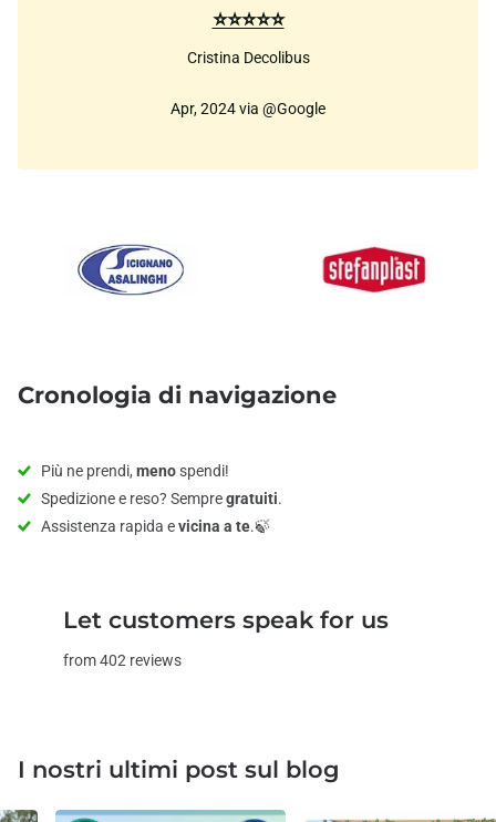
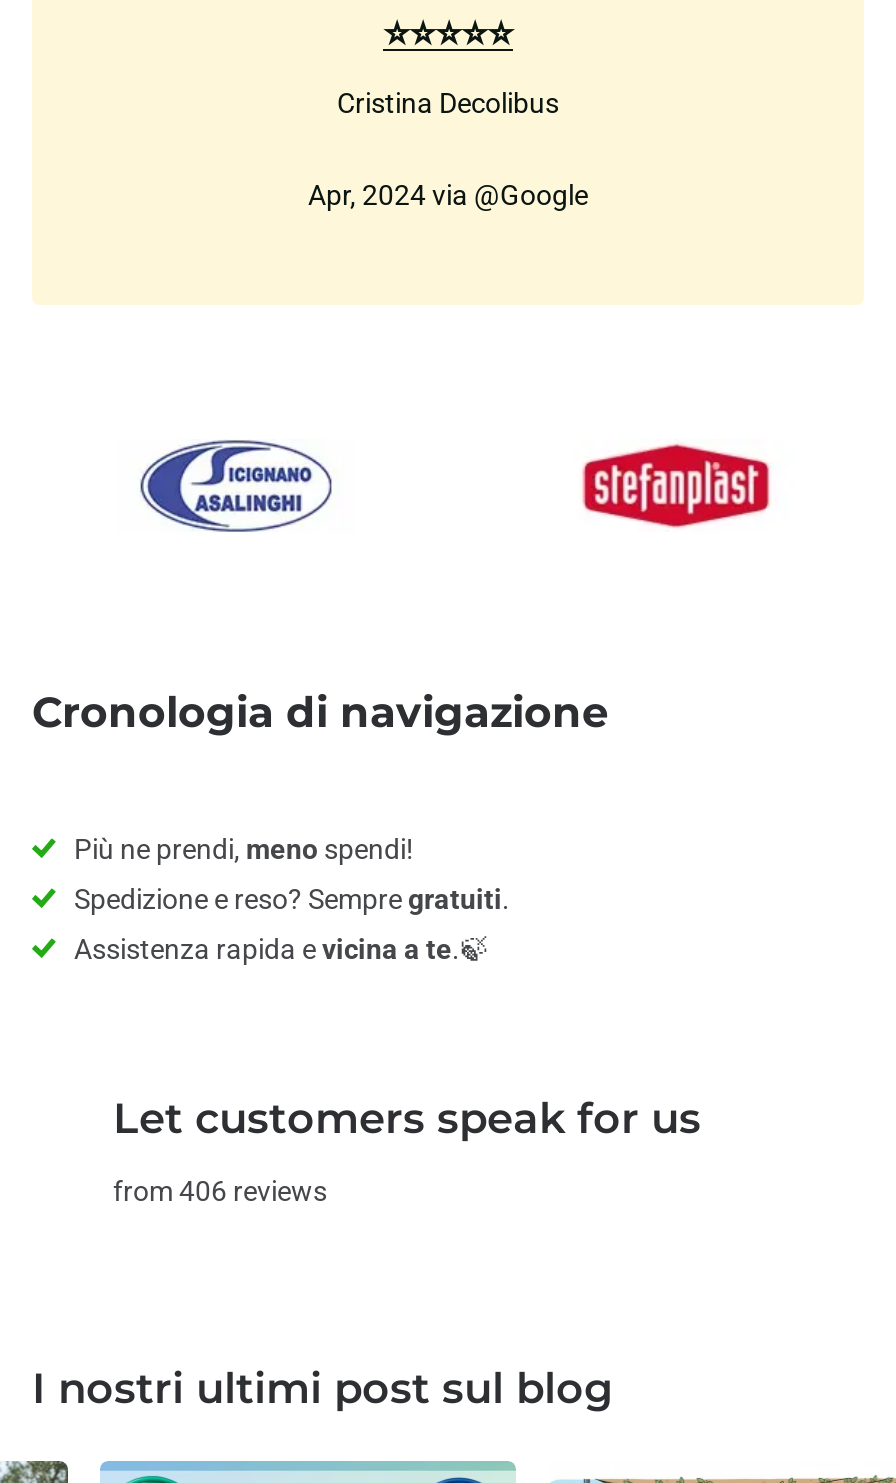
[63,651,181,669] from 402 reviews -> [113,1175,327,1207] from 406 reviews

